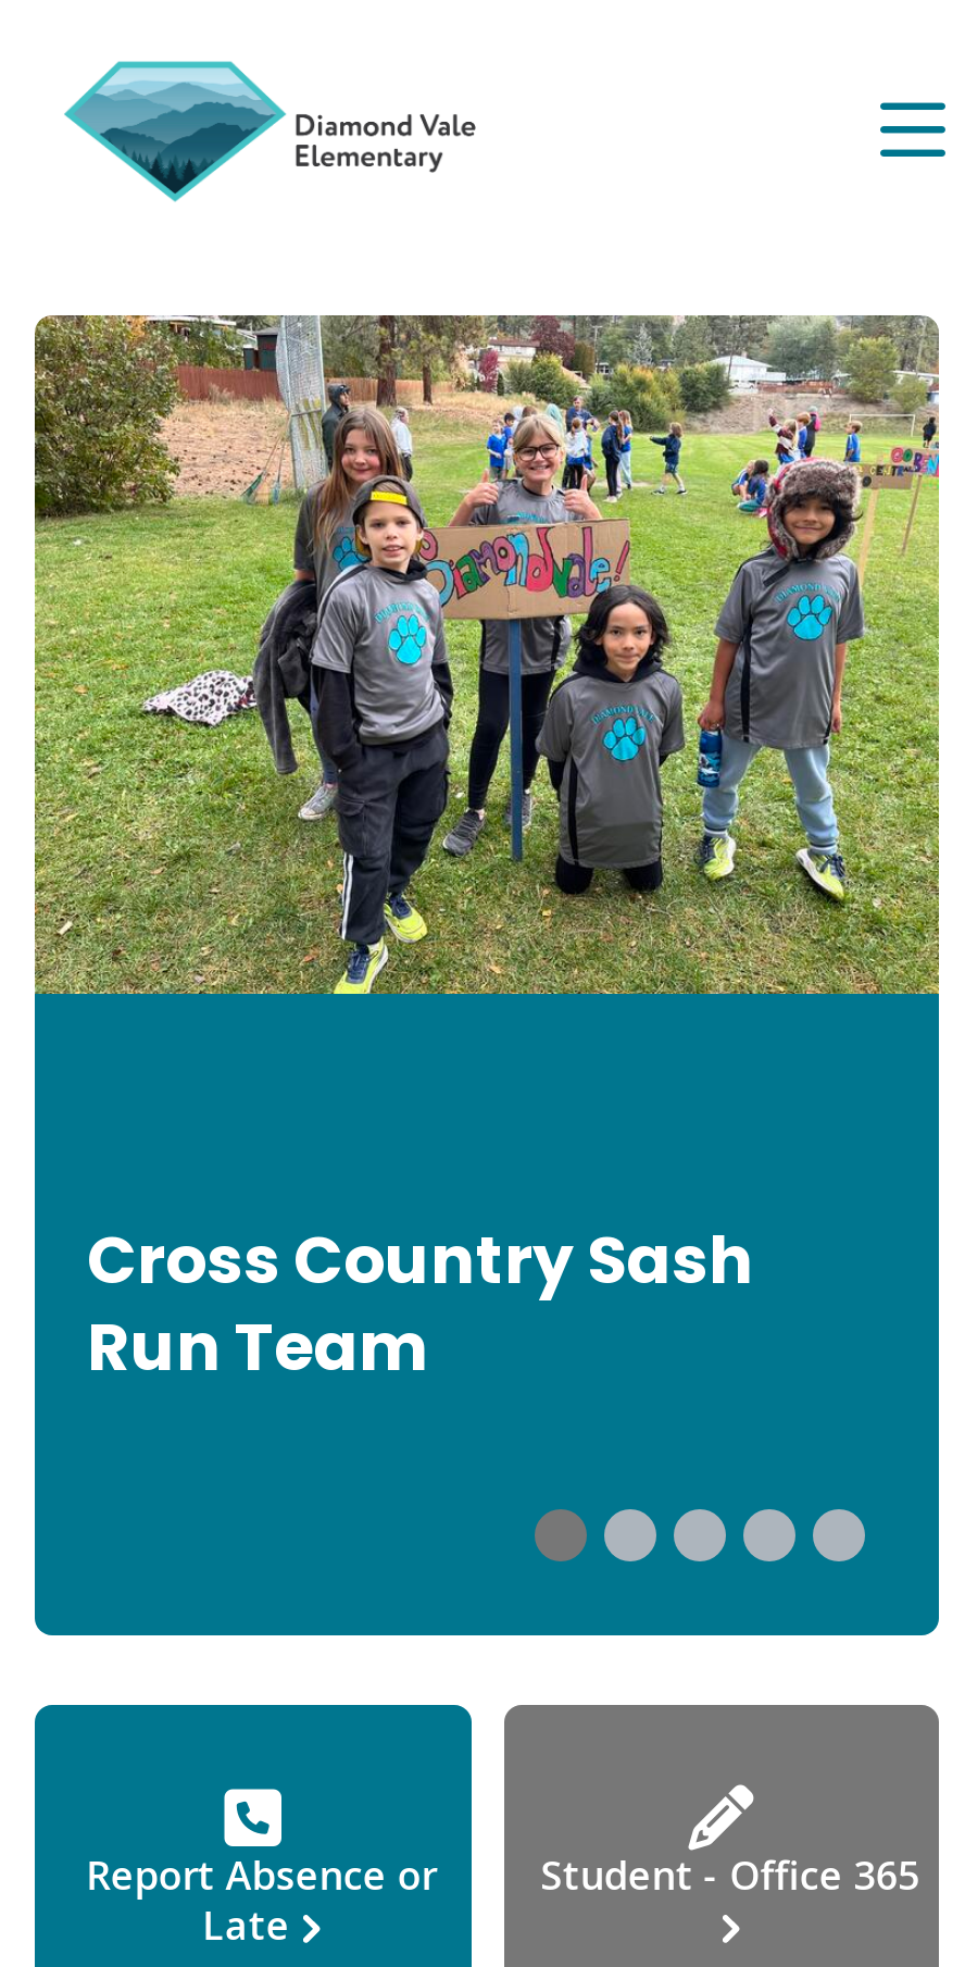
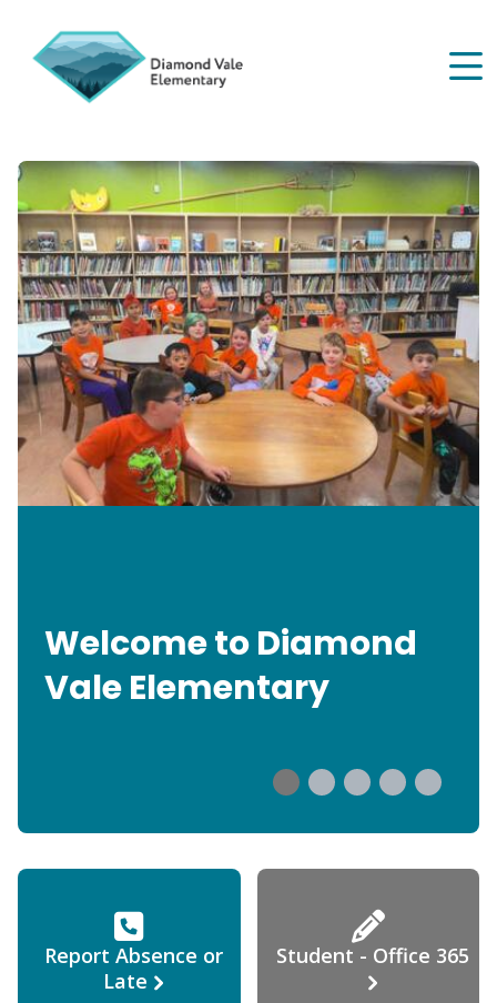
[33,313,941,996] [image] -> [17,161,480,507] [image]
[87,1217,754,1395] Cross Country Sash | Run Team -> [44,620,417,711] Welcome to Diamond | Vale Elementary

